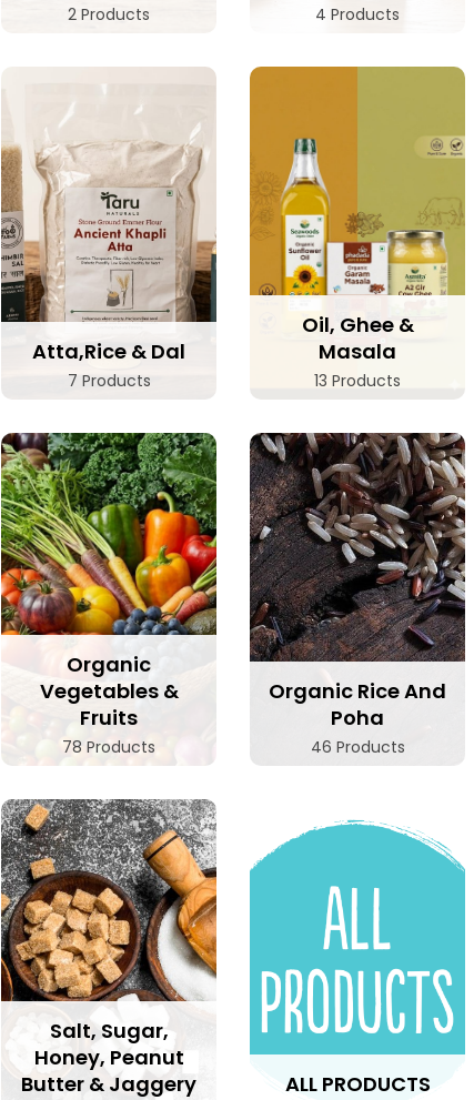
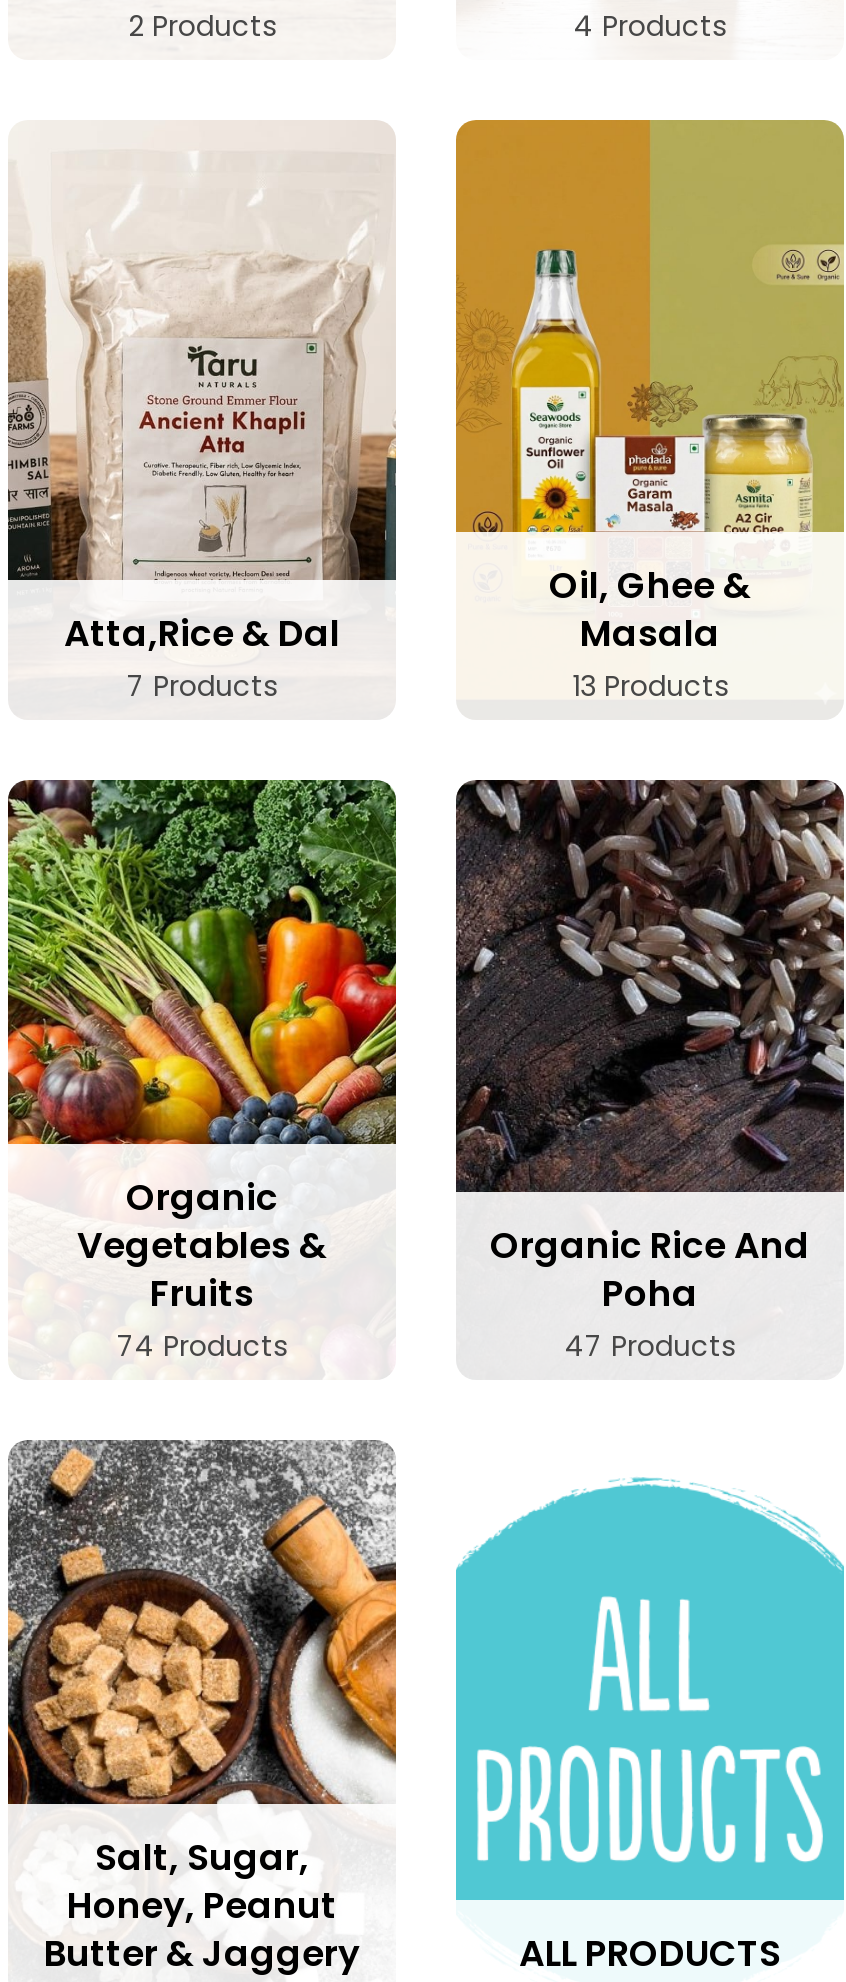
[62,736,155,758] 78 Products -> [117,1326,287,1366] 74 Products
[310,736,405,758] 46 Products -> [565,1326,735,1366] 47 Products

